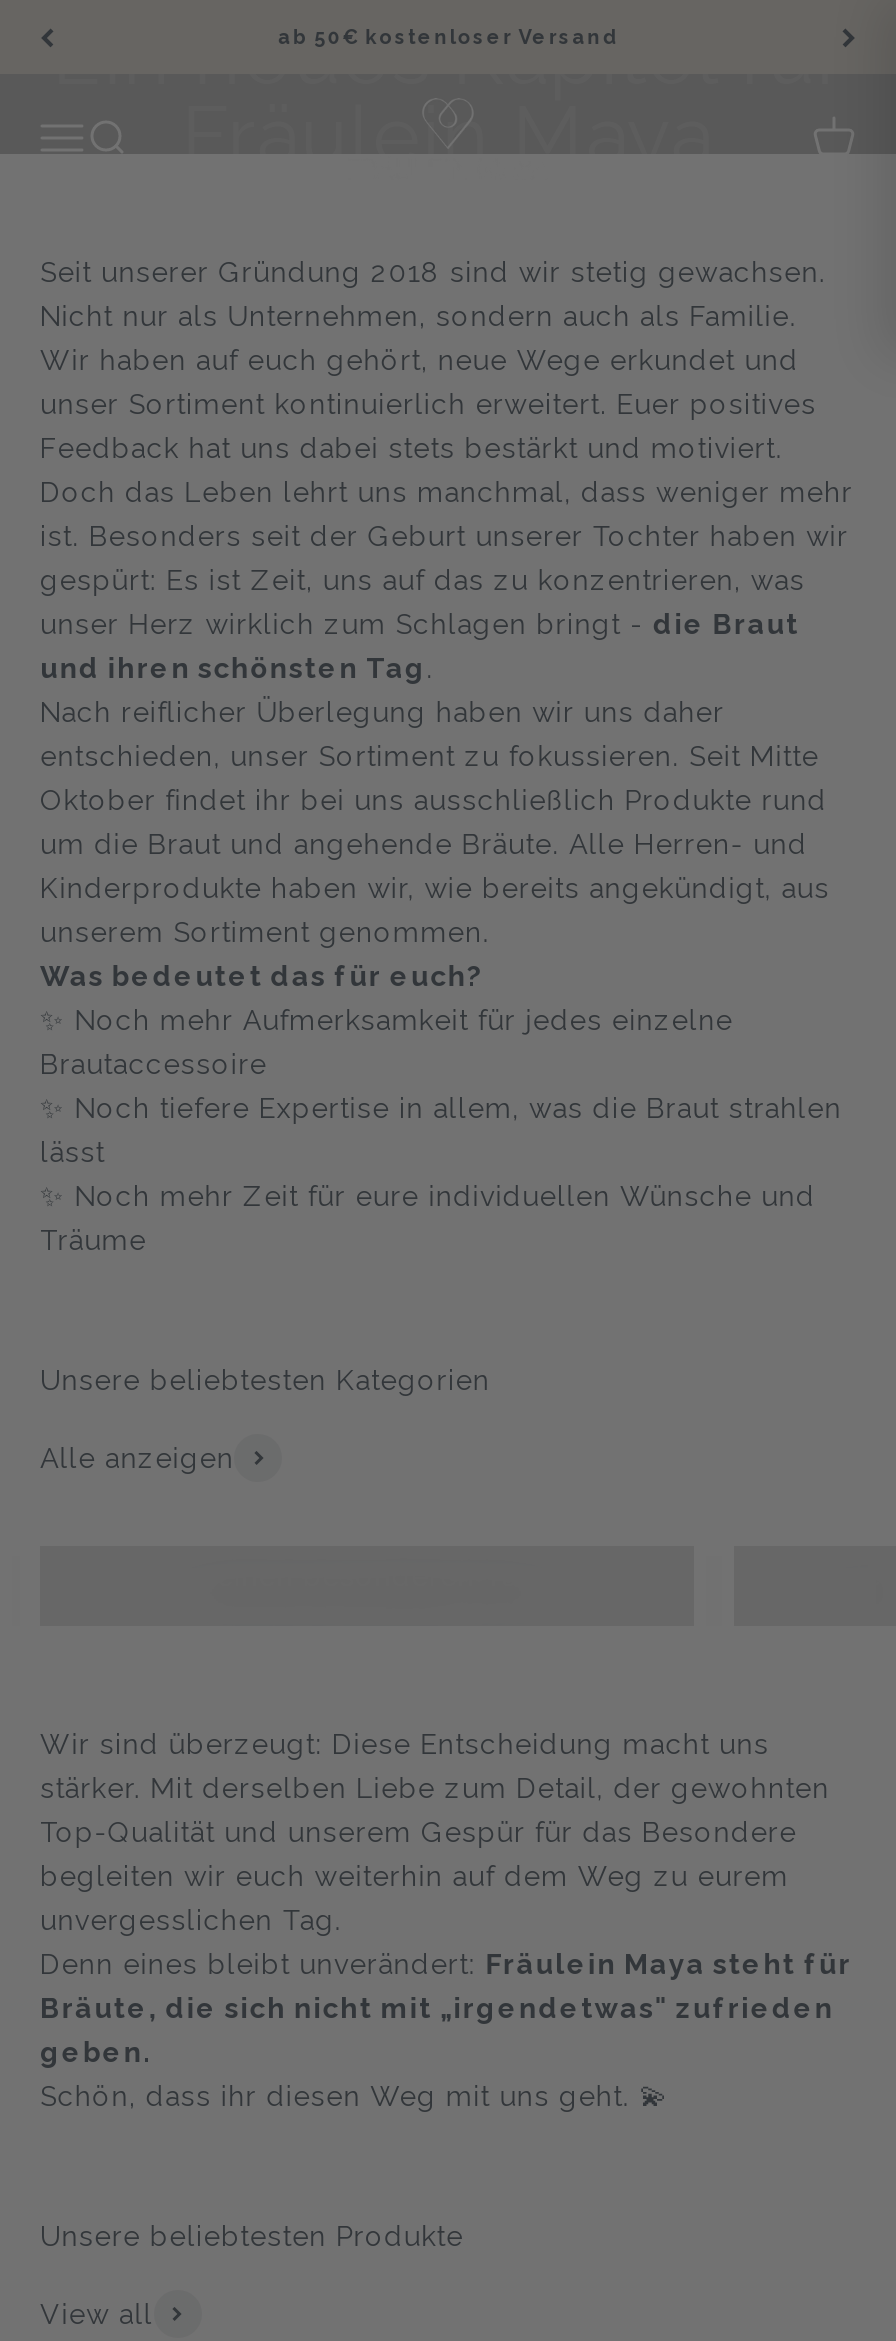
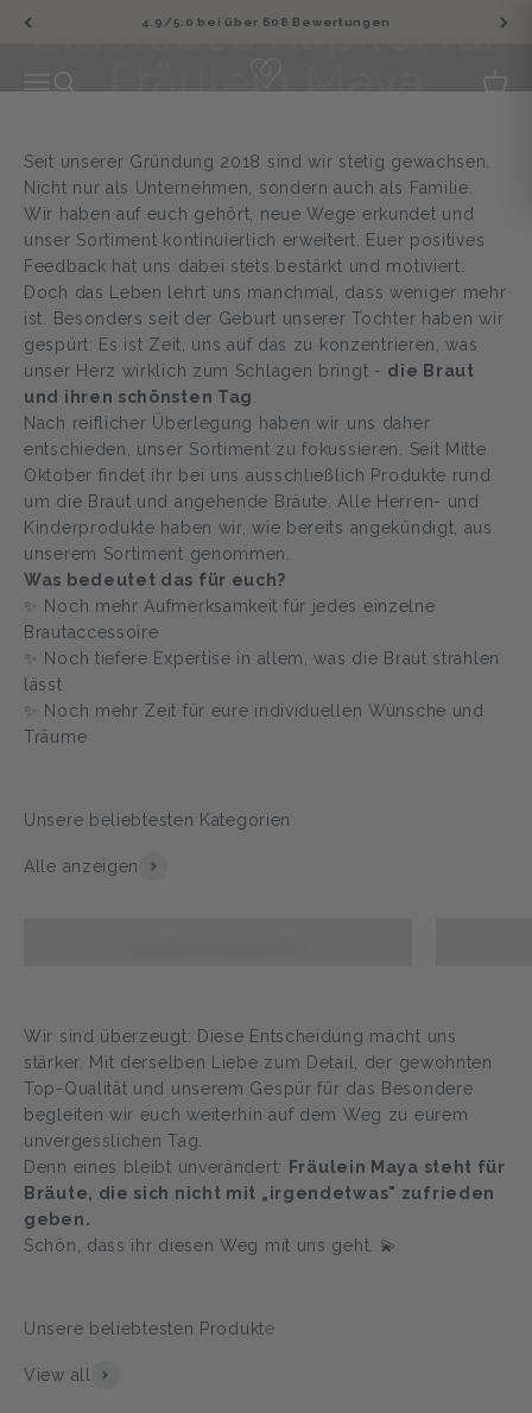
[278,26,618,48] ab 50€ kostenloser Versand -> [141,15,391,29] 4.9/5.0 bei über 608 Bewertungen

